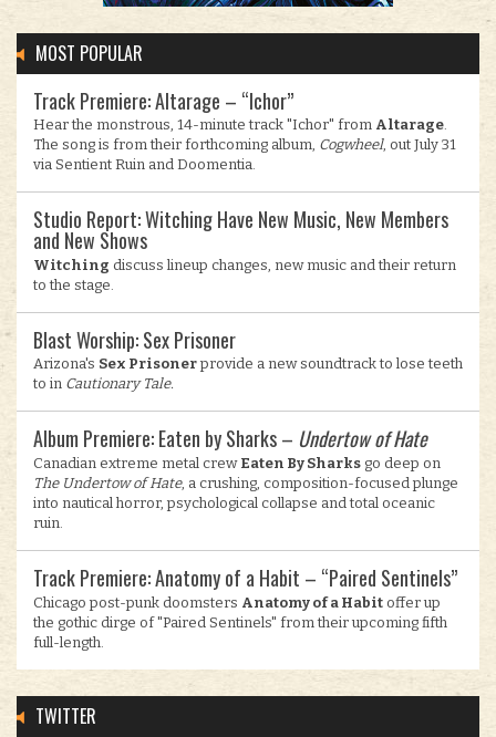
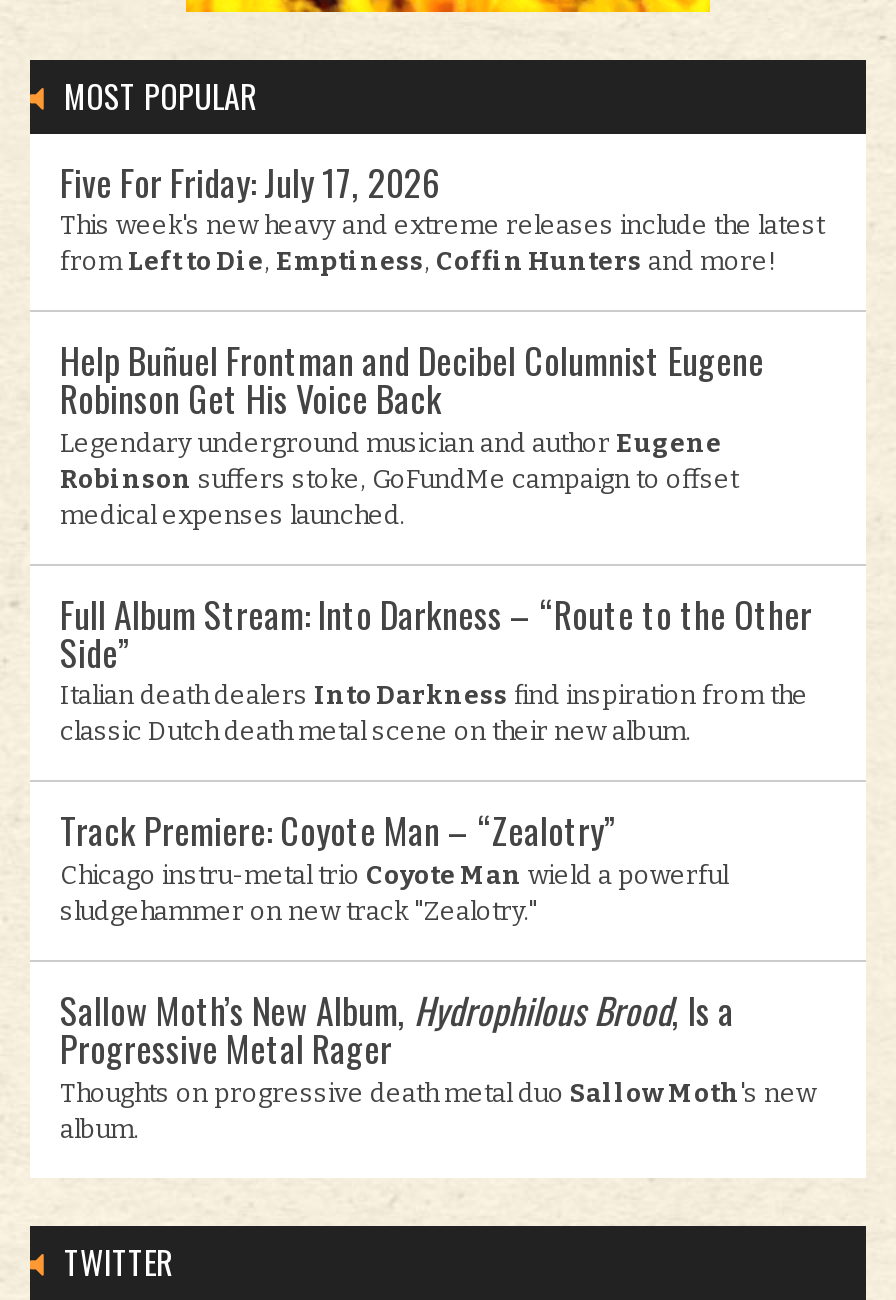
[33,86,456,173] Track Premiere: Altarage – “Ichor” | Hear the monstrous, 14-minute track "Ichor" from Altarage. | The song is from their forthcoming album, Cogwheel, out July 31 | via Sentient Ruin and Doomentia. -> [60,155,824,277] Five For Friday: July 17, 2026 | This week's new heavy and extreme releases include the latest | from Left to Die, Emptiness, Coffin Hunters and more!
[33,205,456,293] Studio Report: Witching Have New Music, New Members | and New Shows | Witching discuss lineup changes, new music and their return | to the stage. -> [60,334,764,530] Help Buñuel Frontman and Decibel Columnist Eugene | Robinson Get His Voice Back | Legendary underground musician and author Eugene | Robinson suffers stoke, GoFundMe campaign to offset | medical expenses launched.
[33,325,463,392] Blast Worship: Sex Prisoner | Arizona's Sex Prisoner provide a new soundtrack to lose teeth | to in Cautionary Tale. -> [60,588,812,747] Full Album Stream: Into Darkness – “Route to the Other | Side” | Italian death dealers Into Darkness find inspiration from the | classic Dutch death metal scene on their new album.
[33,424,458,531] Album Premiere: Eaten by Sharks – Undertow of Hate | Canadian extreme metal crew Eaten By Sharks go deep on | The Undertow of Hate, a crushing, composition-focused plunge | into nautical horror, psychological collapse and total oceanic | ruin. -> [60,805,728,926] Track Premiere: Coyote Man – “Zealotry” | Chicago instru-metal trio Coyote Man wield a powerful | sludgehammer on new track "Zealotry."
[33,563,457,650] Track Premiere: Anatomy of a Habit – “Paired Sentinels” | Chicago post-punk doomsters Anatomy of a Habit offer up | the gothic dirge of "Paired Sentinels" from their upcoming fifth | full-length. -> [60,984,816,1143] Sallow Moth’s New Album, Hydrophilous Brood, Is a | Progressive Metal Rager | Thoughts on progressive death metal duo Sallow Moth's new | album.

